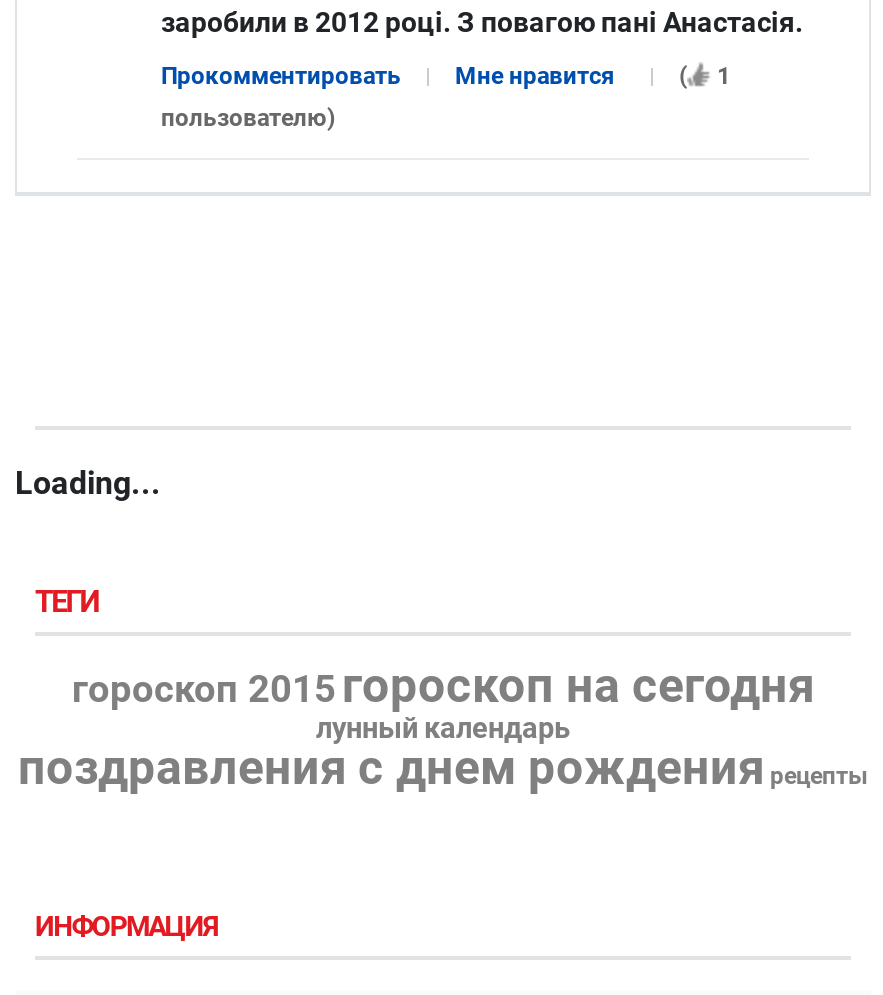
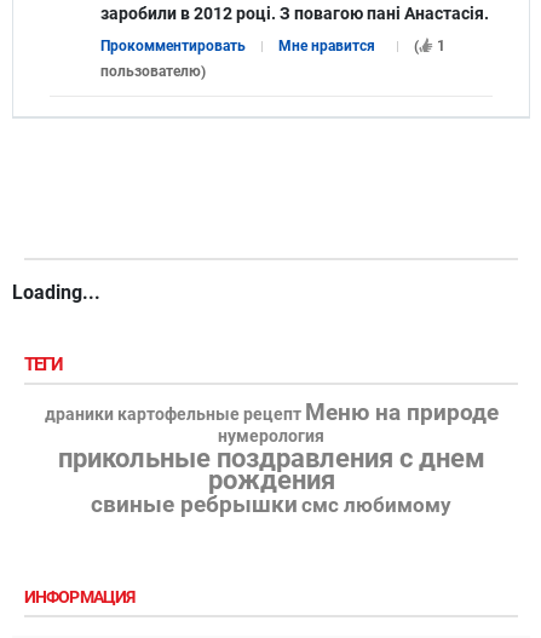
[18,657,868,795] гороскоп 2015 гороскоп на сегодня | лунный календарь | поздравления с днем рождения рецепты -> [44,398,498,518] драники картофельные рецепт Меню на природе | нумерология | прикольные поздравления с днем | рождения | свиные ребрышки смс любимому

